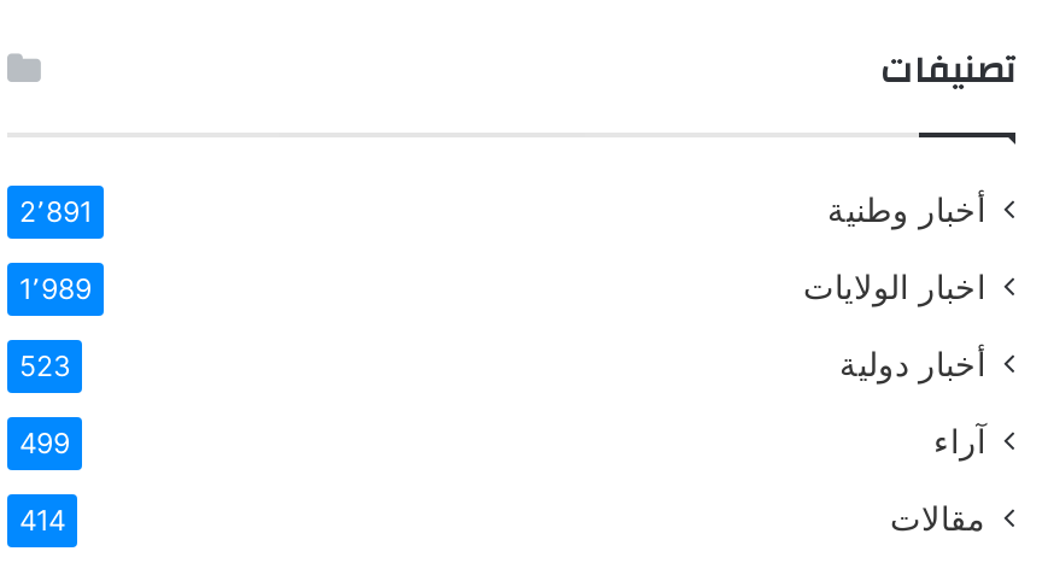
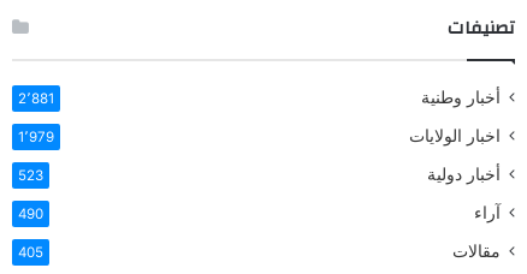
[19,196,92,230] 2٬891 -> [18,90,54,107] 2٬881
[19,273,92,307] 1٬989 -> [18,129,54,146] 1٬979
[19,427,70,461] 499 -> [18,206,43,223] 490
[19,505,65,538] 414 -> [18,244,43,261] 405

